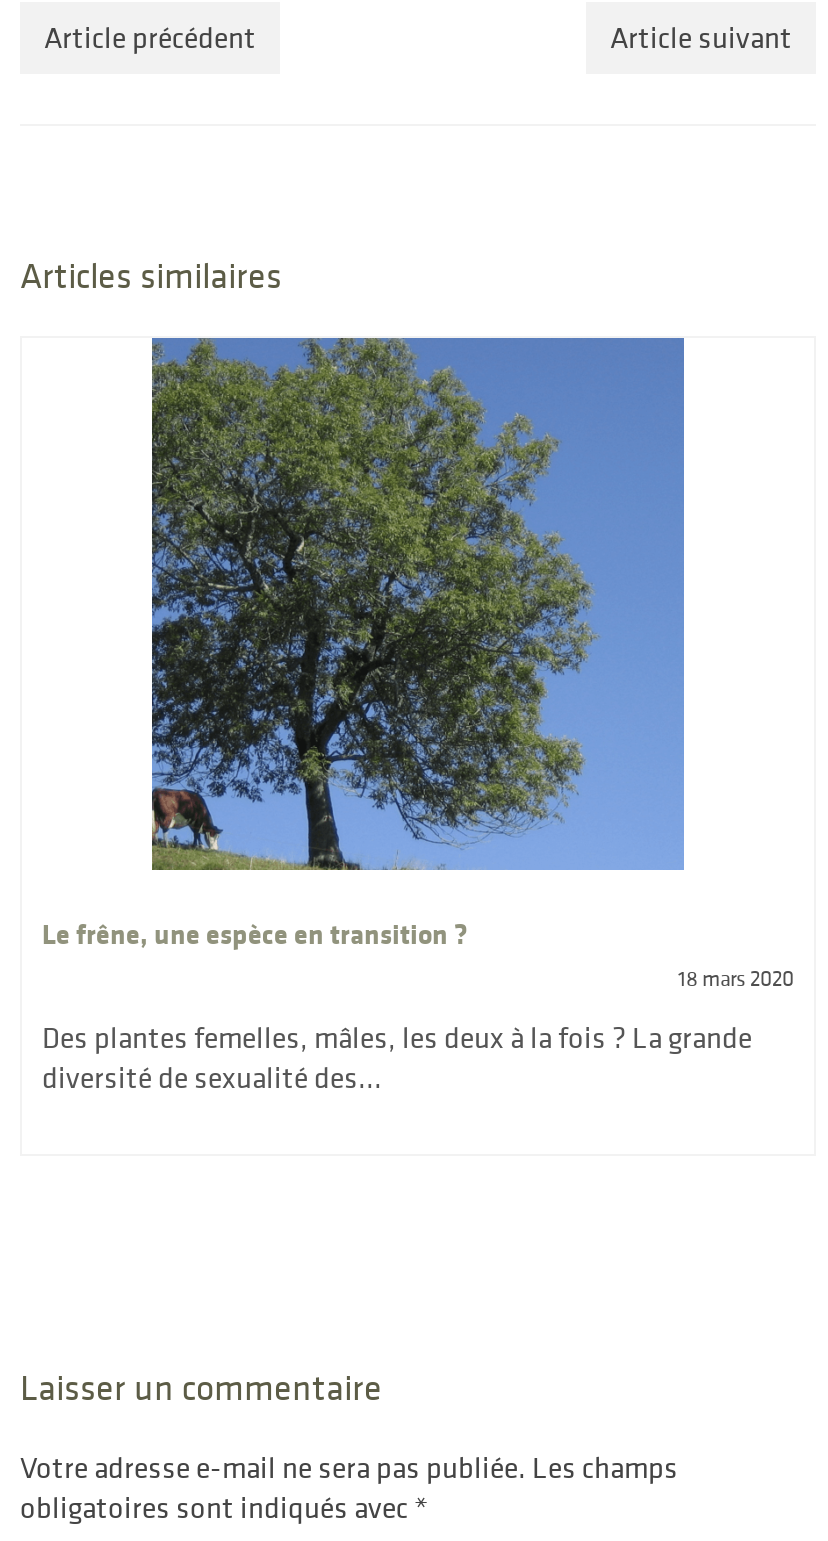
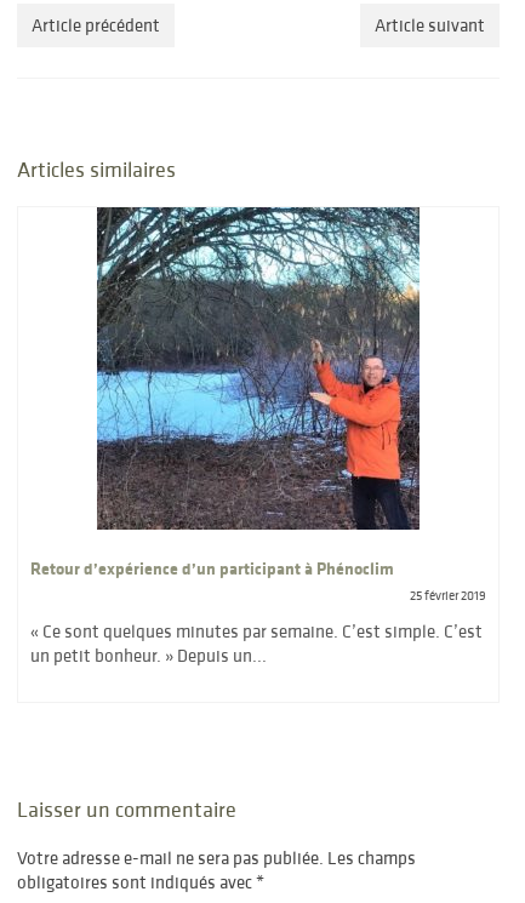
[42,336,794,992] [image] | Le frêne, une espèce en transition ? | 18 mars 2020 -> [30,206,486,603] [image] | Retour d’expérience d’un participant à Phénoclim | 25 février 2019
[42,1018,752,1096] Des plantes femelles, mâles, les deux à la fois ? La grande | diversité de sexualité des... -> [30,619,483,667] « Ce sont quelques minutes par semaine. C’est simple. C’est | un petit bonheur. » Depuis un...

